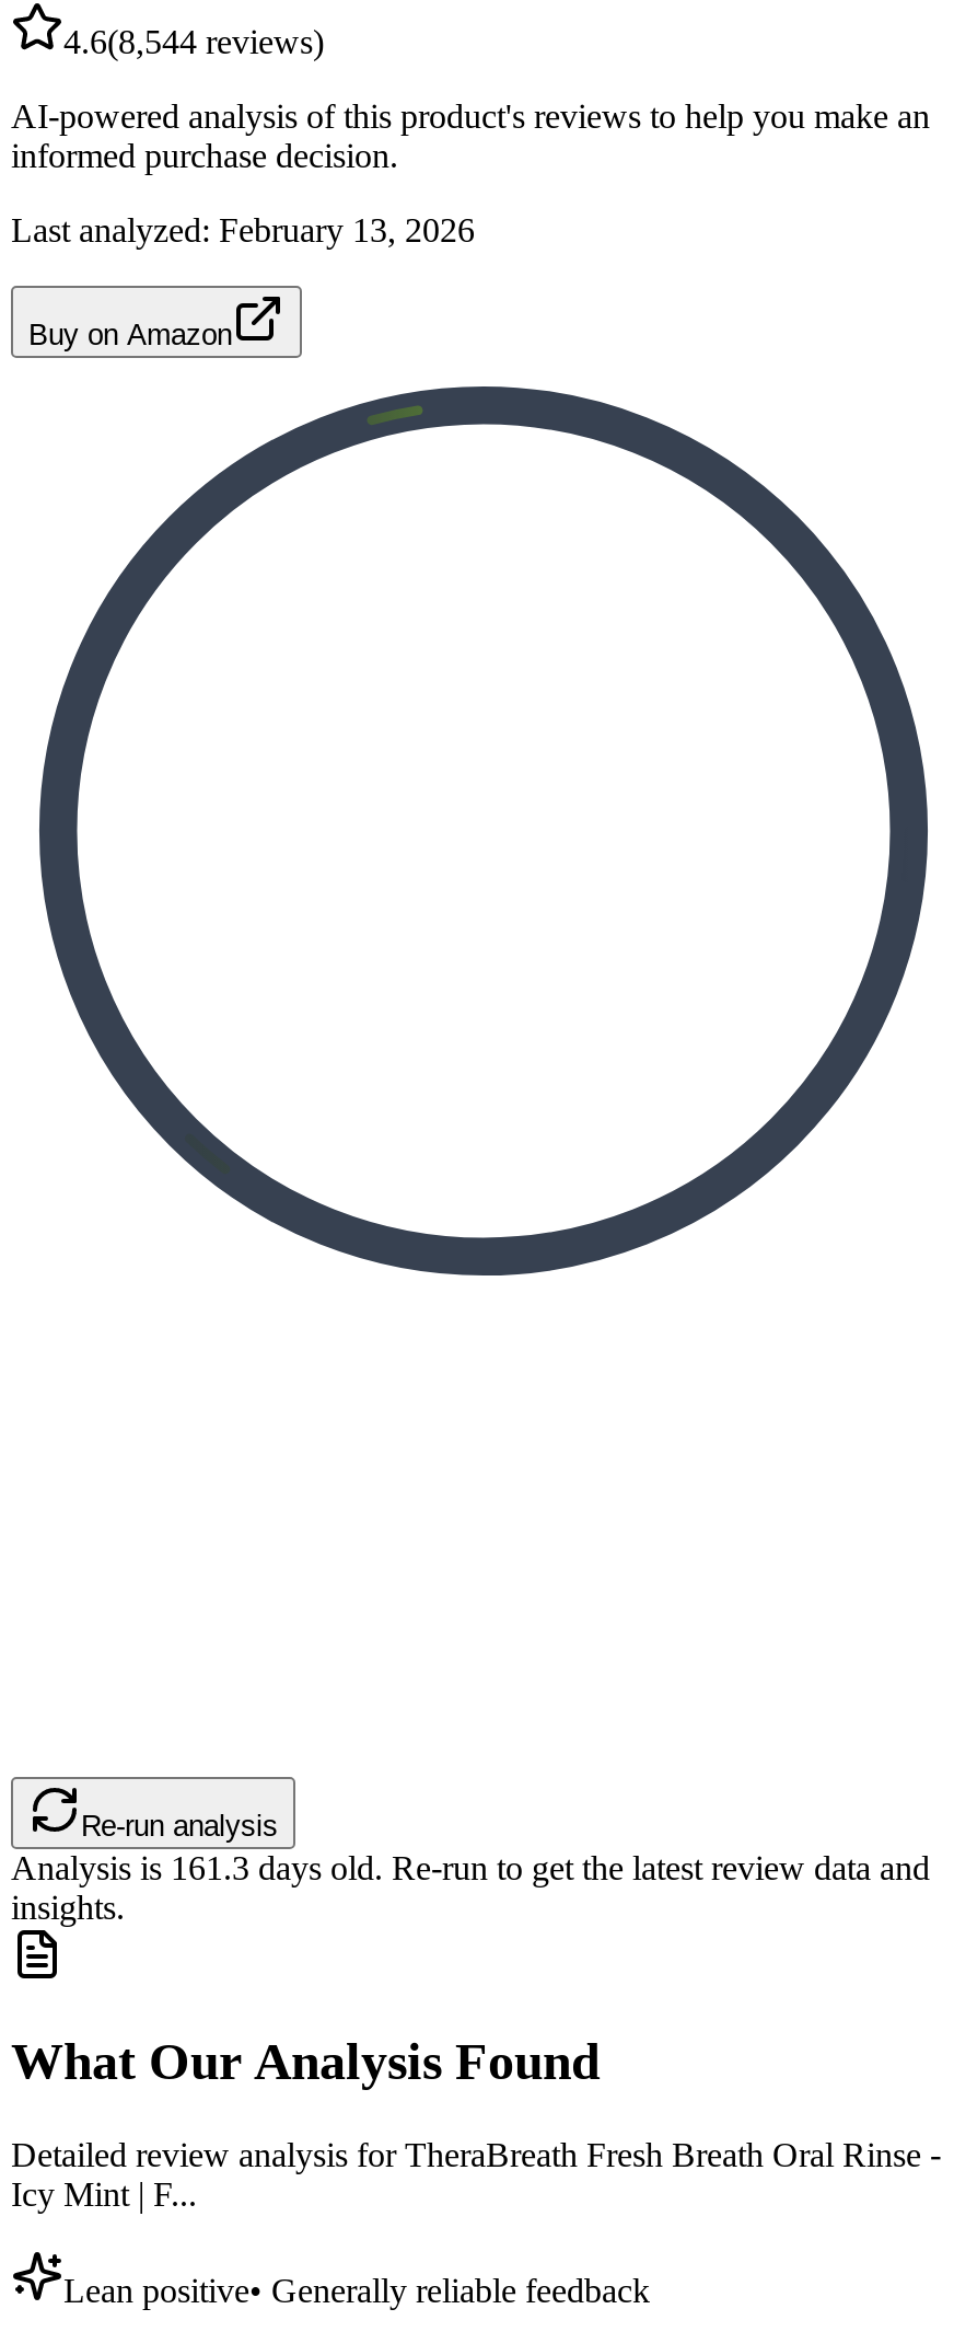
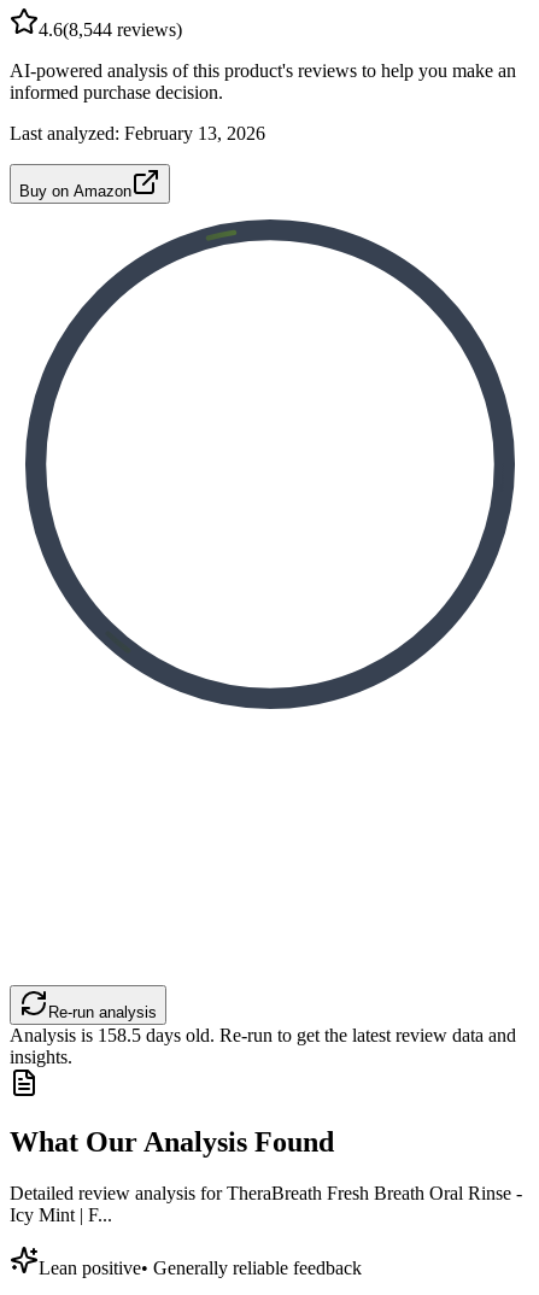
[11,1850,930,1887] Analysis is161.3days old. Re-run to get the latest review data and -> [10,1025,516,1046] Analysis is158.5days old. Re-run to get the latest review data and

